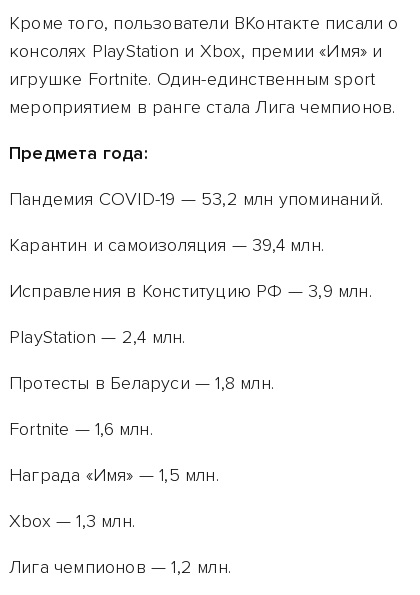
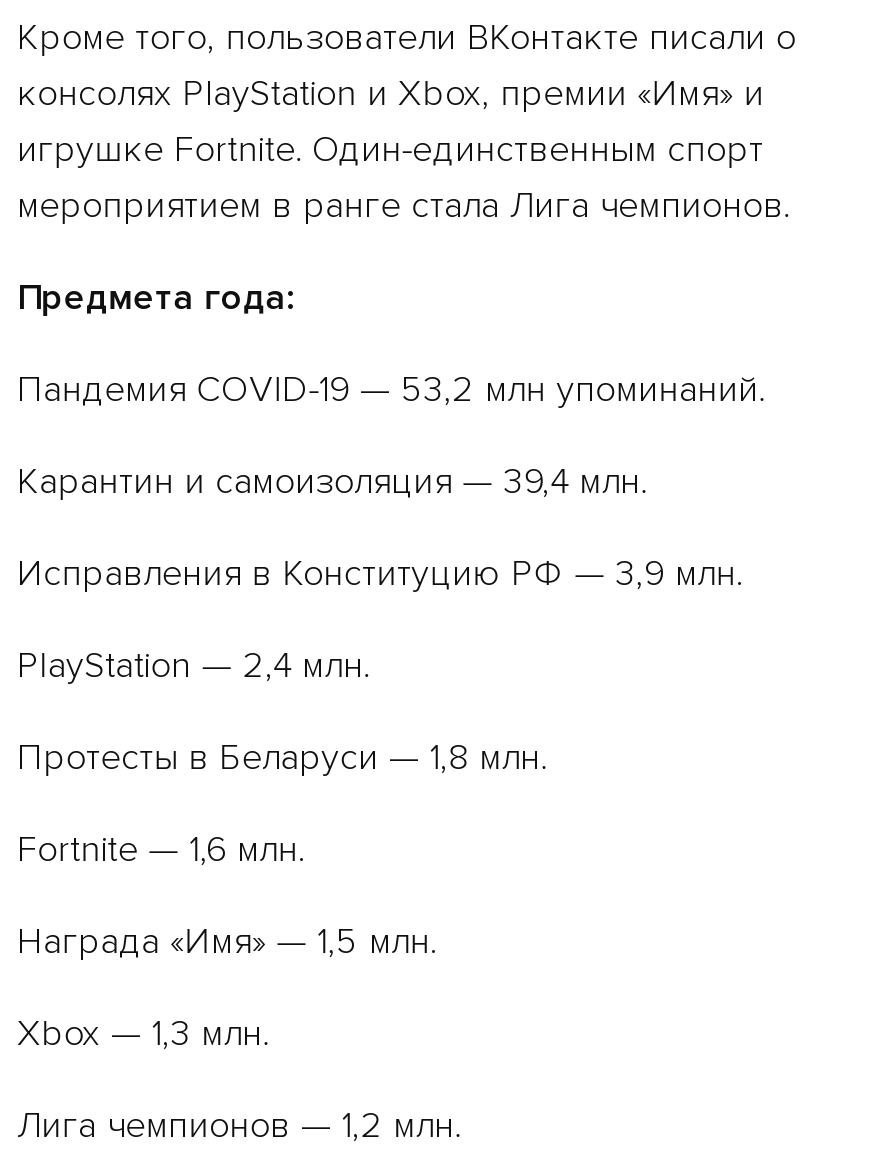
[9,68,375,90] игрушке Fortnite. Один-единственным sport -> [17,127,763,171] игрушке Fortnite. Один-единственным спорт

